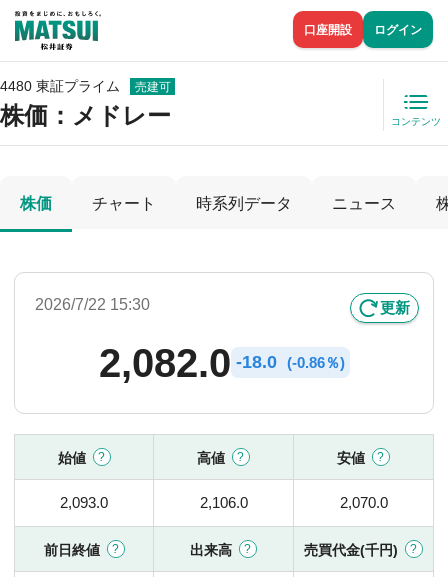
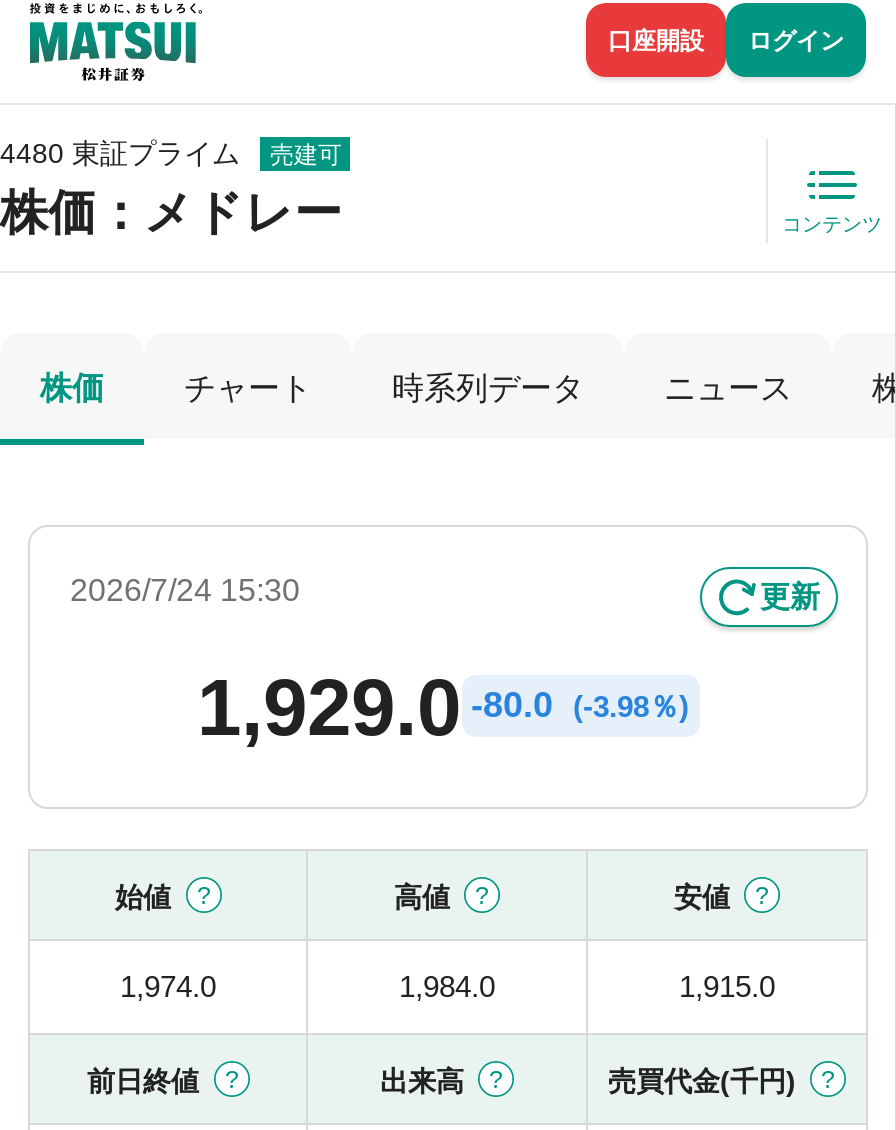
[35,296,150,313] 2026/7/22 15:30 -> [70,573,300,607] 2026/7/24 15:30
[98,341,344,385] 2,082.0 -18.0 (- 0.86％) -> [197,663,689,751] 1,929.0 -80.0 (- 3.98％)
[60,494,108,511] 2,093.0 -> [120,969,216,1003] 1,974.0
[199,494,247,511] 2,106.0 -> [399,969,495,1003] 1,984.0
[339,494,387,511] 2,070.0 -> [679,969,775,1003] 1,915.0

